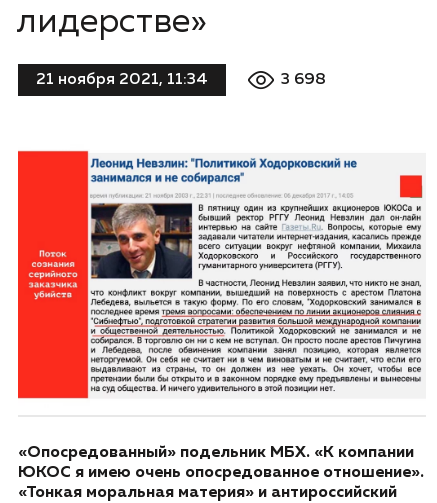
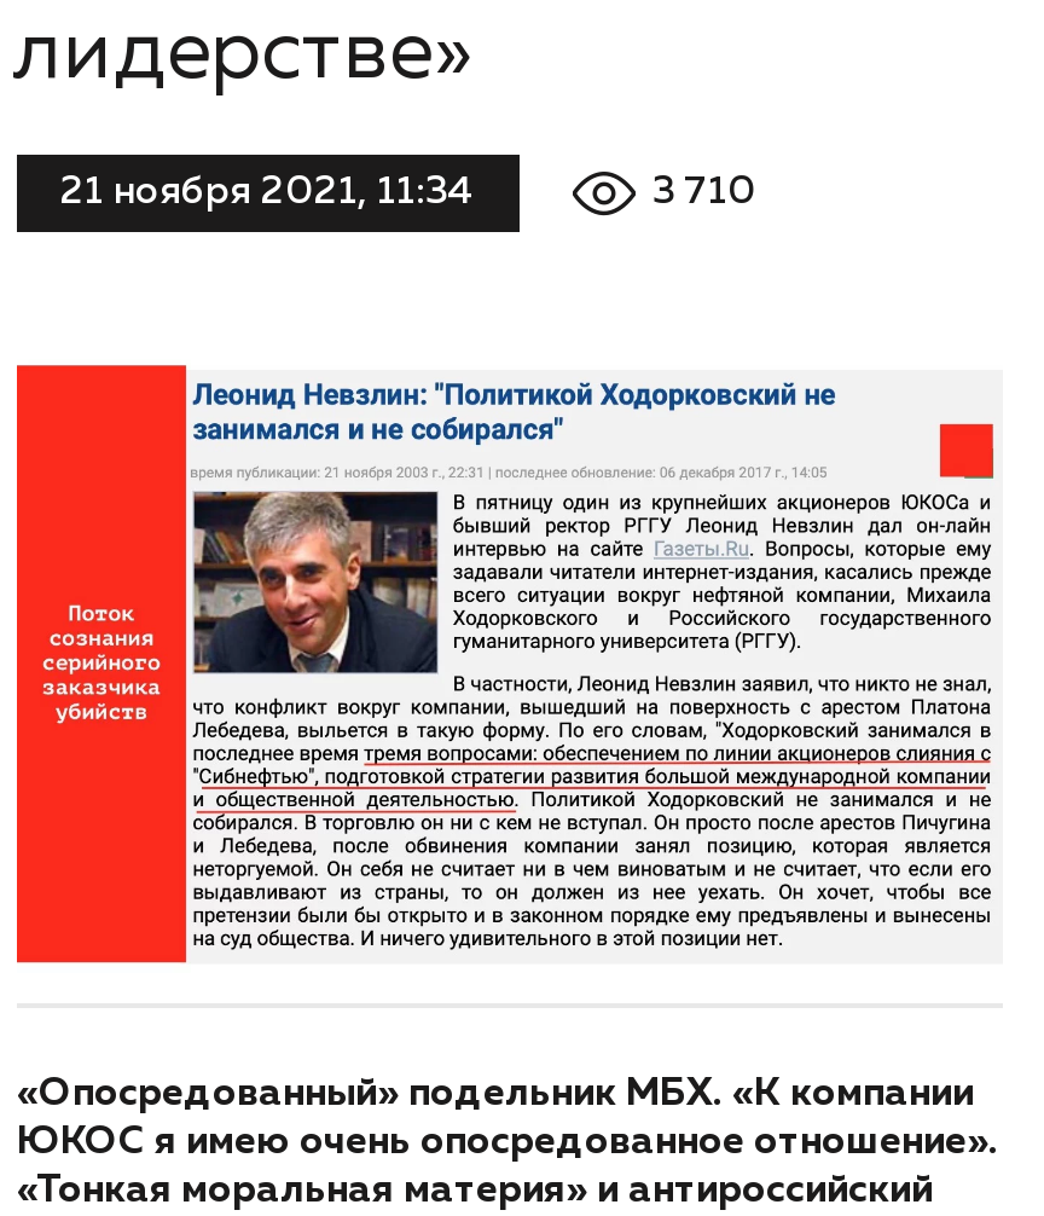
[281,72,326,88] 3 698 -> [652,174,756,212] 3 710

